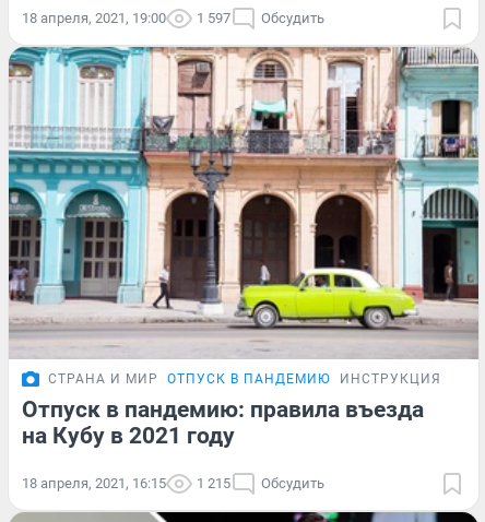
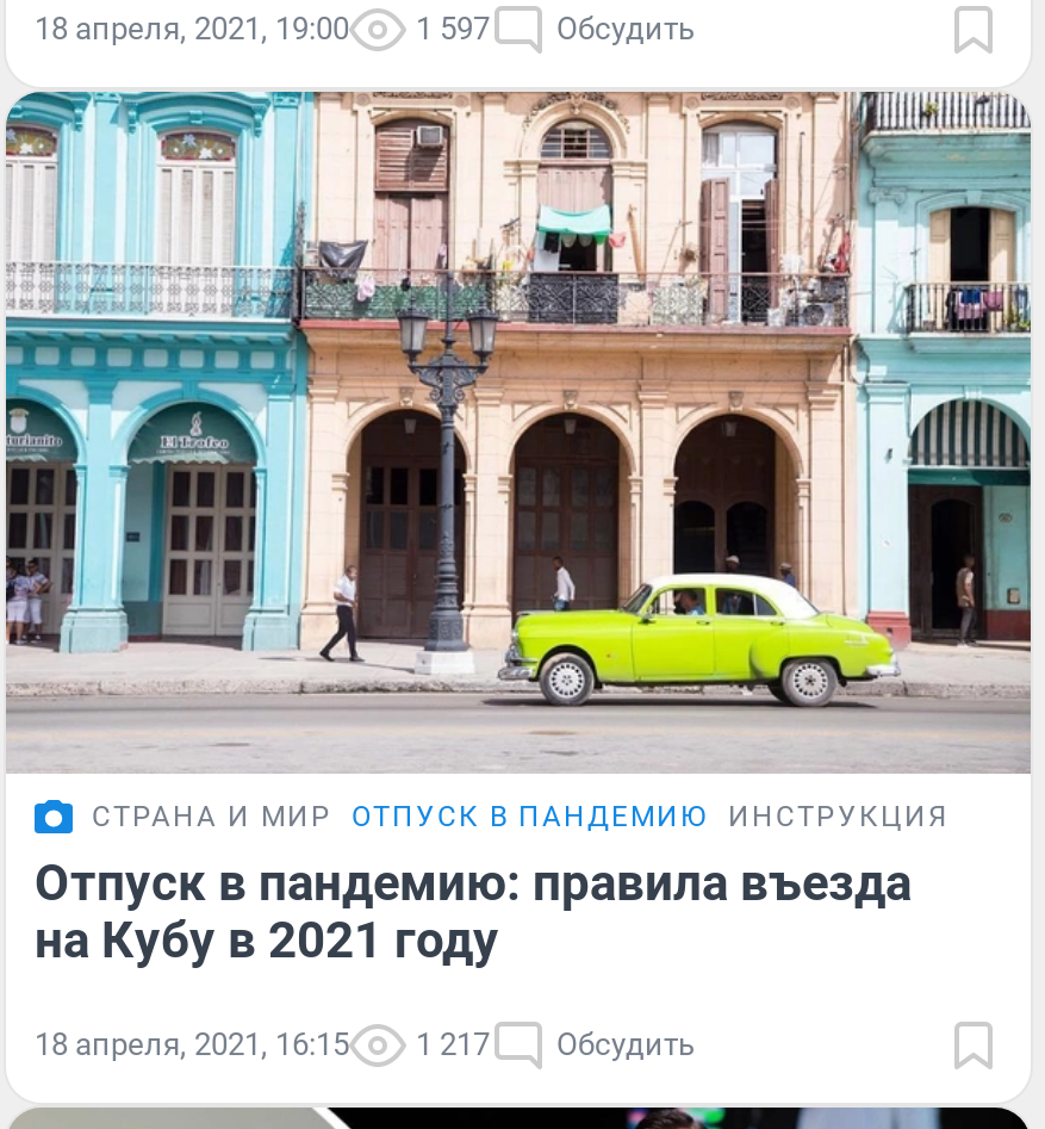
[22,475,324,492] 18 апреля, 2021, 16:15 1 215 Обсудить -> [35,1027,695,1063] 18 апреля, 2021, 16:15 1 217 Обсудить

